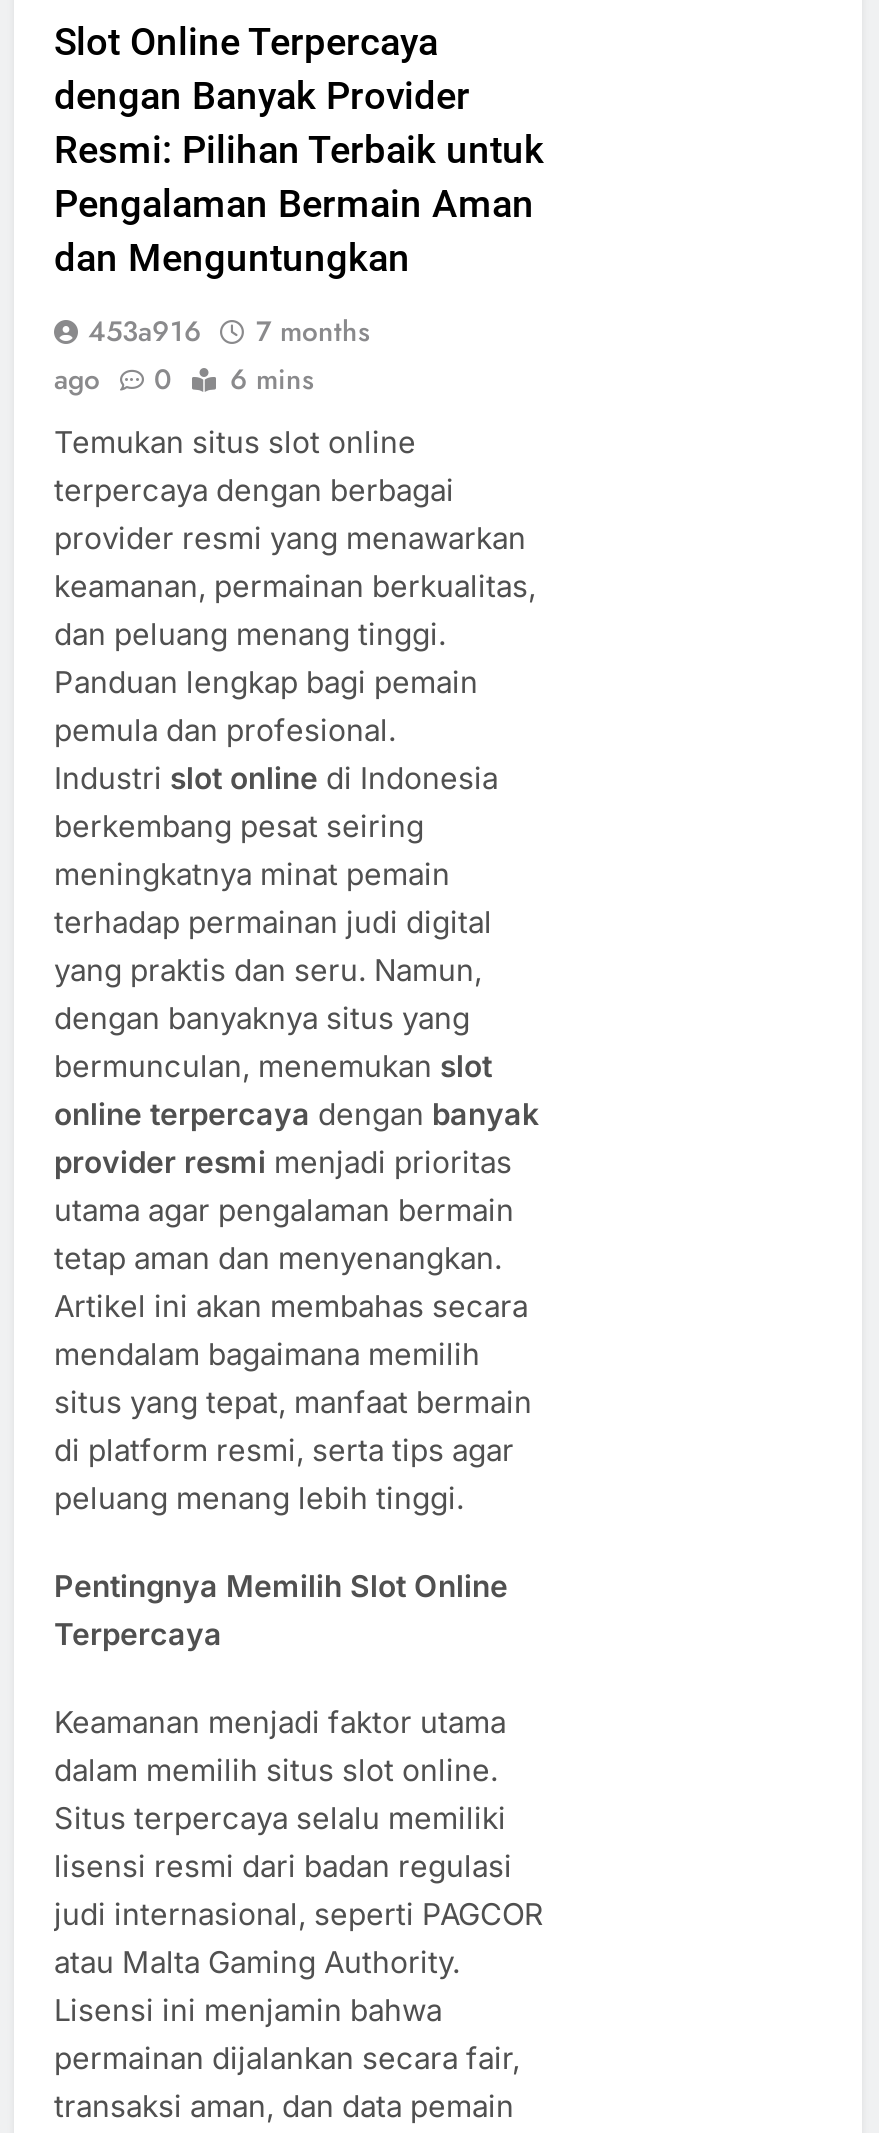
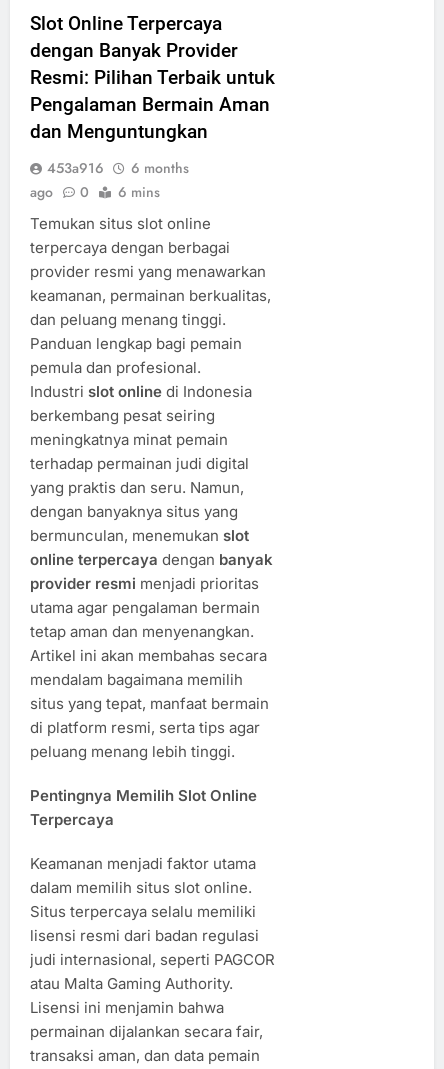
[88,311,370,351] 453a916 7 months -> [47,158,189,178] 453a916 6 months

